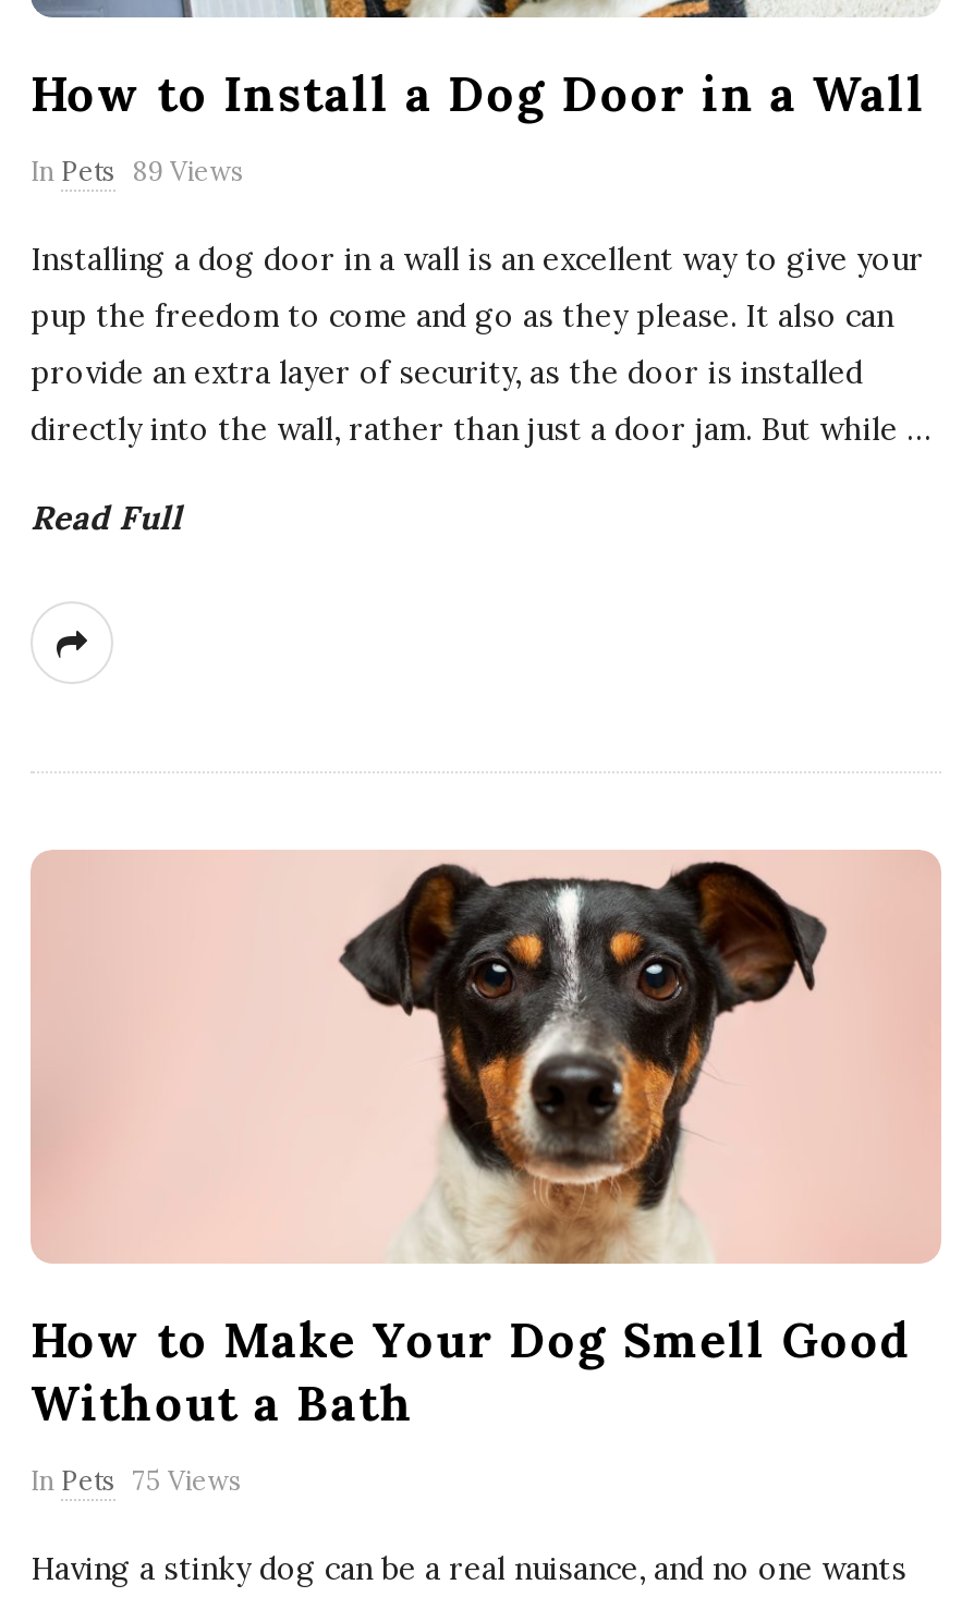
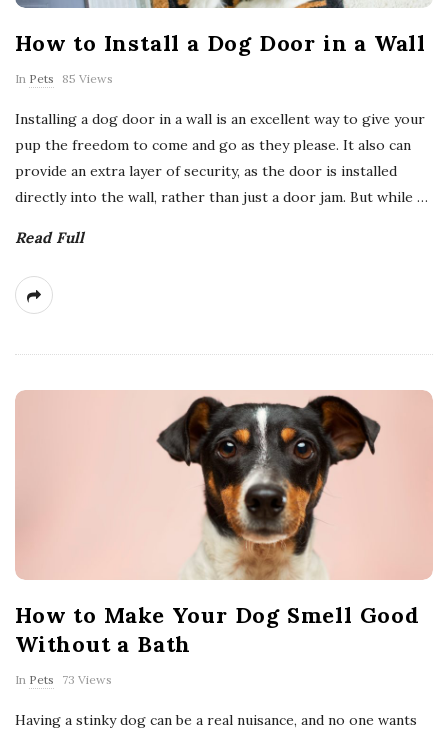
[31,154,244,186] In Pets 89 Views -> [15,71,113,86] In Pets 85 Views
[31,1463,242,1496] In Pets 75 Views -> [15,672,112,687] In Pets 73 Views

